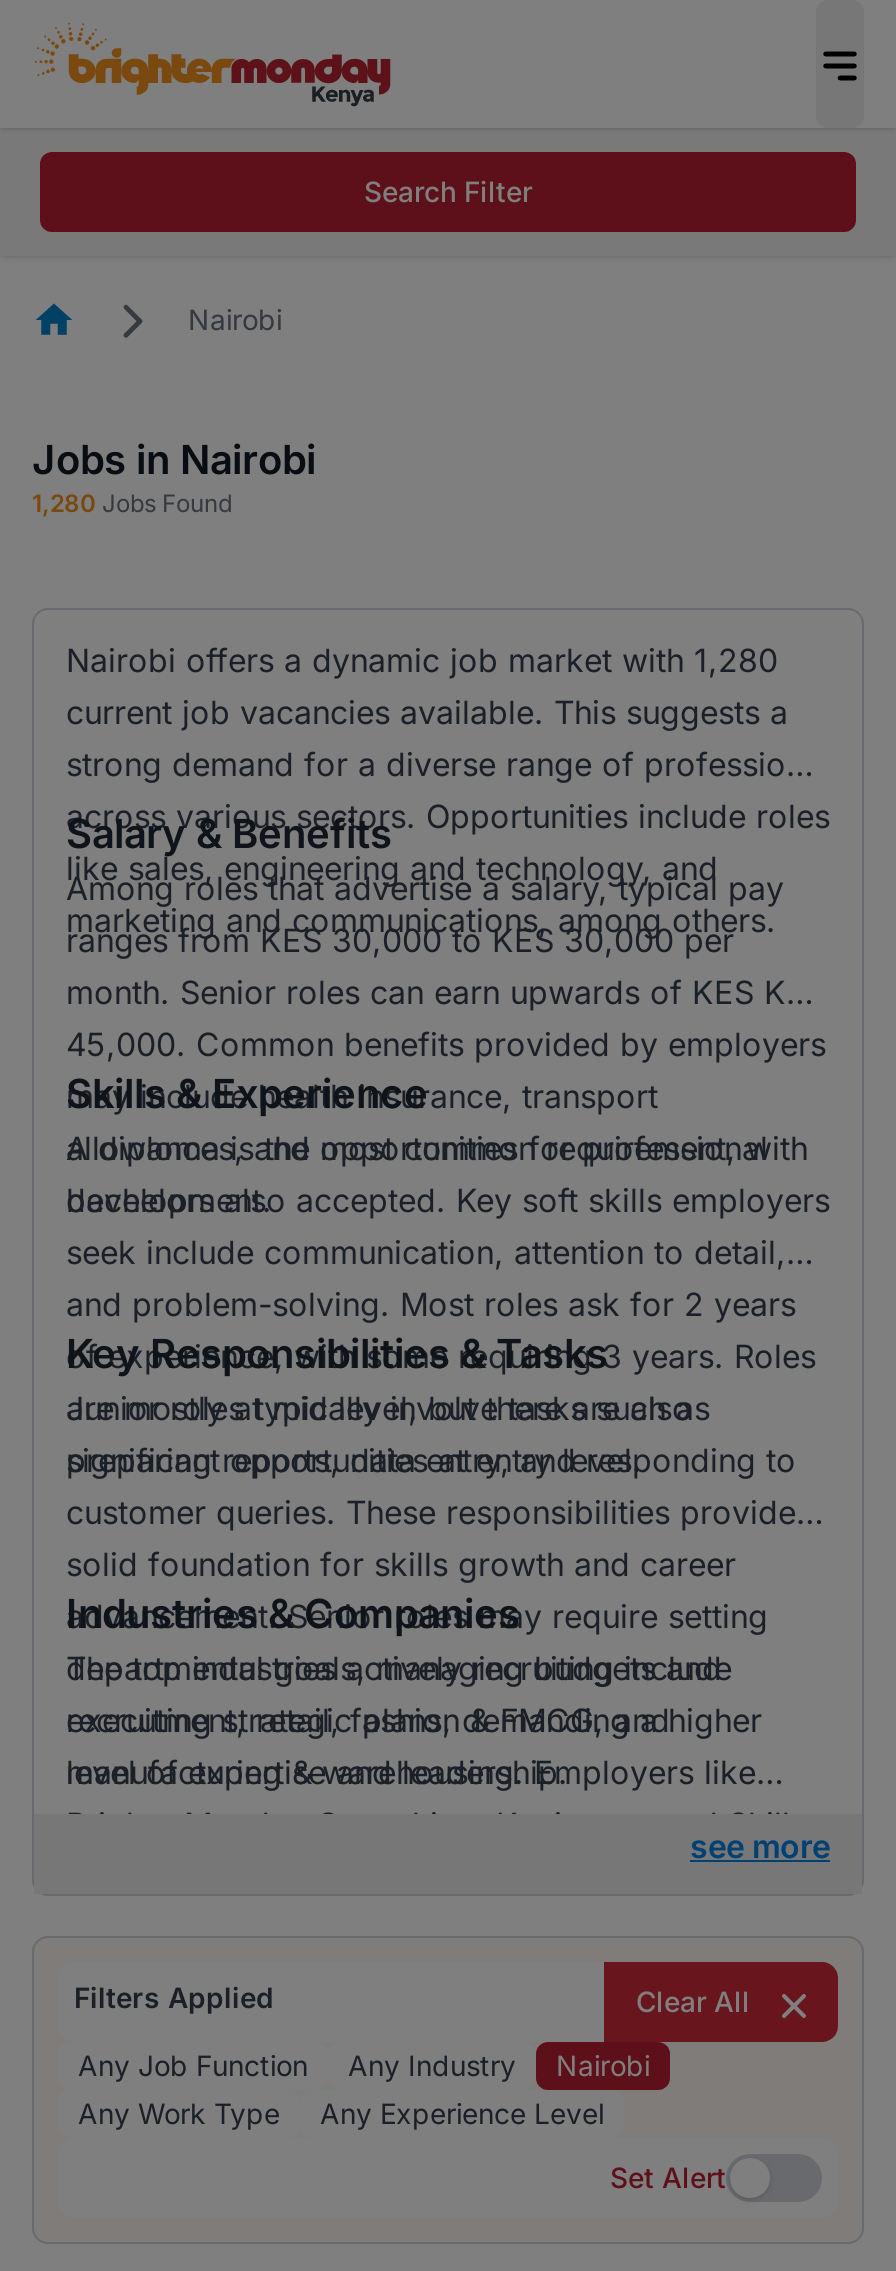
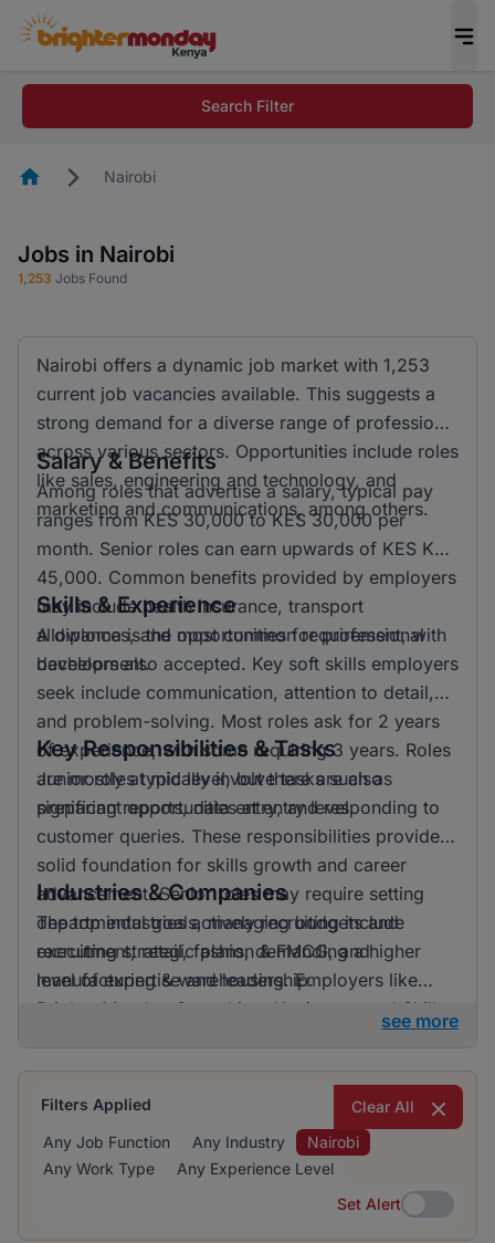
[32,488,232,518] 1,280 Jobs Found -> [18,270,127,286] 1,253 Jobs Found
[66,640,778,680] Nairobi offers a dynamic job market with 1,280 -> [36,354,430,376] Nairobi offers a dynamic job market with 1,253

